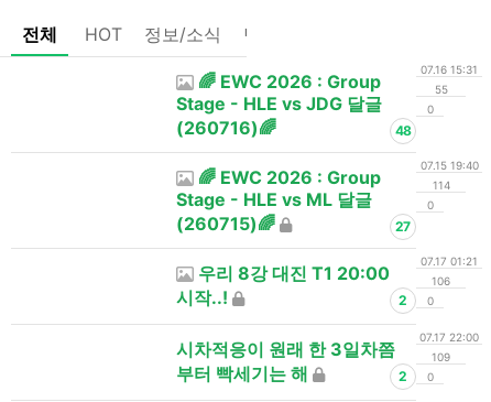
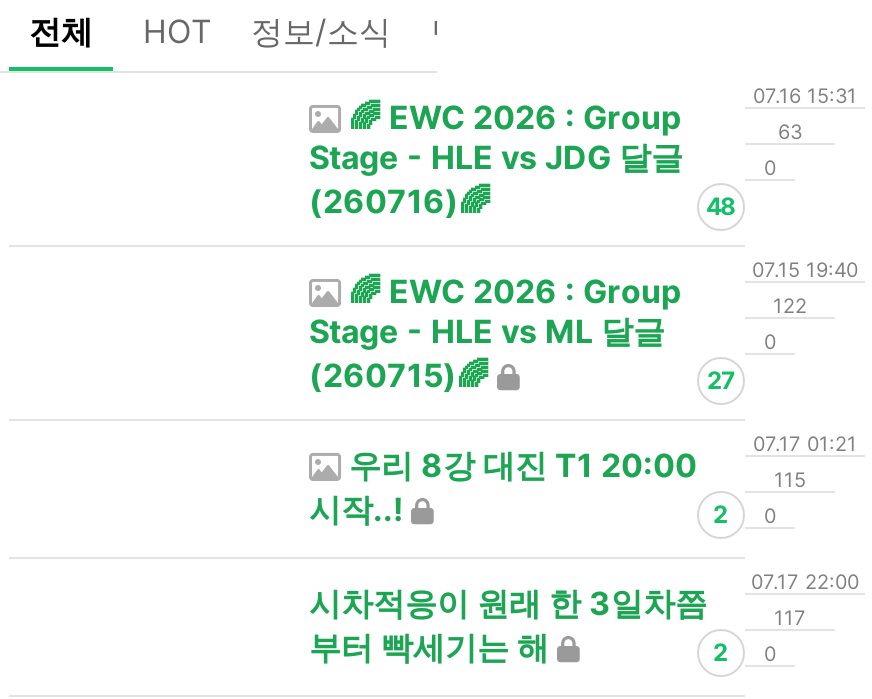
[434,83,448,96] 55 -> [778,119,802,143] 63
[432,178,450,192] 114 -> [773,293,807,317] 122
[432,274,450,287] 106 -> [774,467,806,491] 115
[432,350,450,363] 109 -> [774,605,806,629] 117

